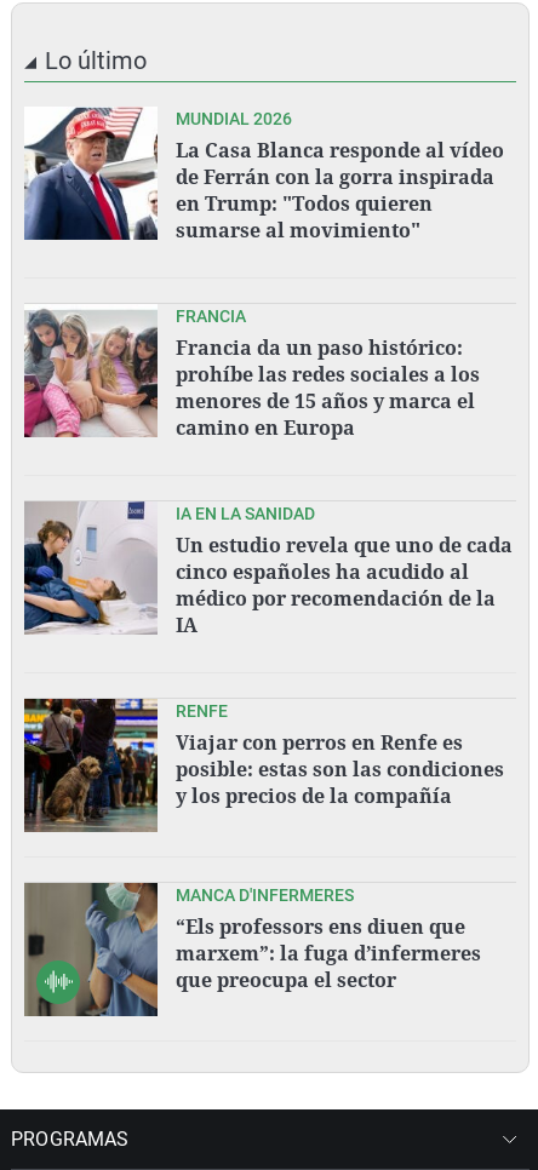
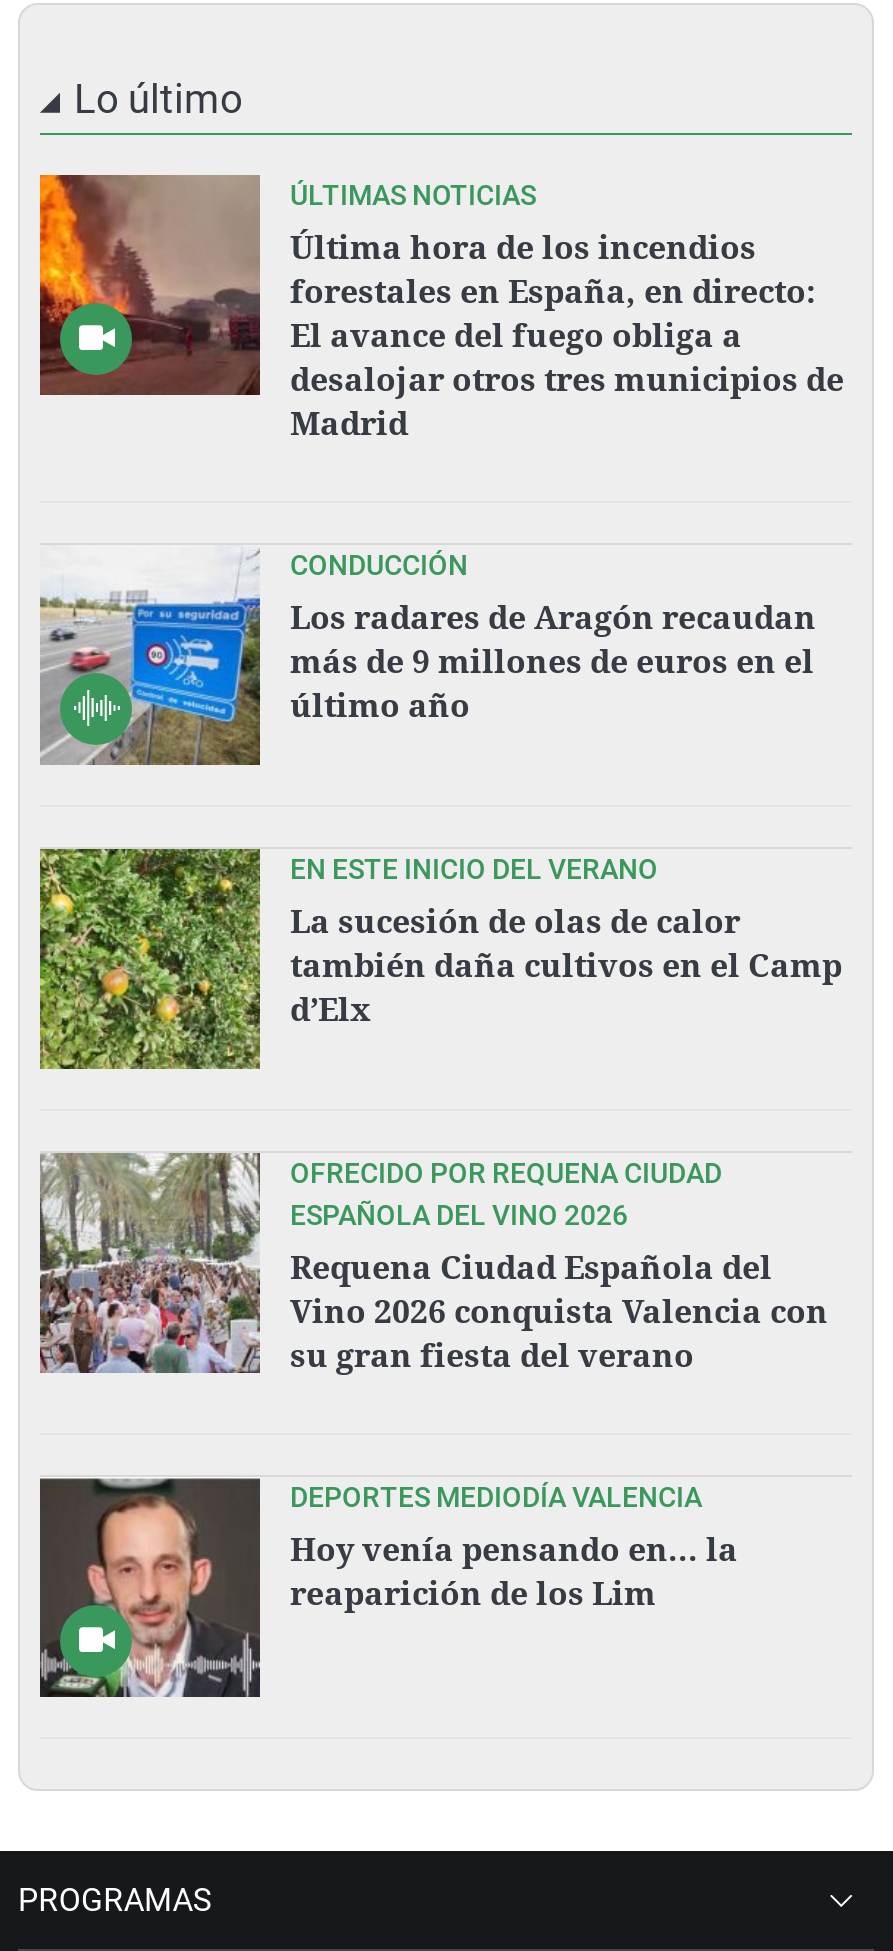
[23,107,504,243] [image] | MUNDIAL 2026 | La Casa Blanca responde al vídeo | de Ferrán con la gorra inspirada | en Trump: "Todos quieren | sumarse al movimiento" -> [38,173,844,445] [image] | ÚLTIMAS NOTICIAS | Última hora de los incendios | forestales en España, en directo: | El avance del fuego obliga a | desalojar otros tres municipios de | Madrid
[23,306,480,452] [image] | FRANCIA | Francia da un paso histórico: | prohíbe las redes sociales a los | menores de 15 años y marca el | camino en Europa -> [40,531,816,767] [image] | CONDUCCIÓN | Los radares de Aragón recaudan | más de 9 millones de euros en el | último año
[23,501,513,638] [image] | IA EN LA SANIDAD | Un estudio revela que uno de cada | cinco españoles ha acudido al | médico por recomendación de la | IA -> [38,847,842,1071] [image] | EN ESTE INICIO DEL VERANO | La sucesión de olas de calor | también daña cultivos en el Camp | d’Elx
[23,698,504,832] [image] | RENFE | Viajar con perros en Renfe es | posible: estas son las condiciones | y los precios de la compañía -> [38,1151,828,1377] [image] | OFRECIDO POR REQUENA CIUDAD | ESPAÑOLA DEL VINO 2026 | Requena Ciudad Española del | Vino 2026 conquista Valencia con | su gran fiesta del verano
[24,882,481,1016] [image] | MANCA D'INFERMERES | “Els professors ens diuen que | marxem”: la fuga d’infermeres | que preocupa el sector -> [38,1477,738,1699] [image] | DEPORTES MEDIODÍA VALENCIA | Hoy venía pensando en... la | reaparición de los Lim

